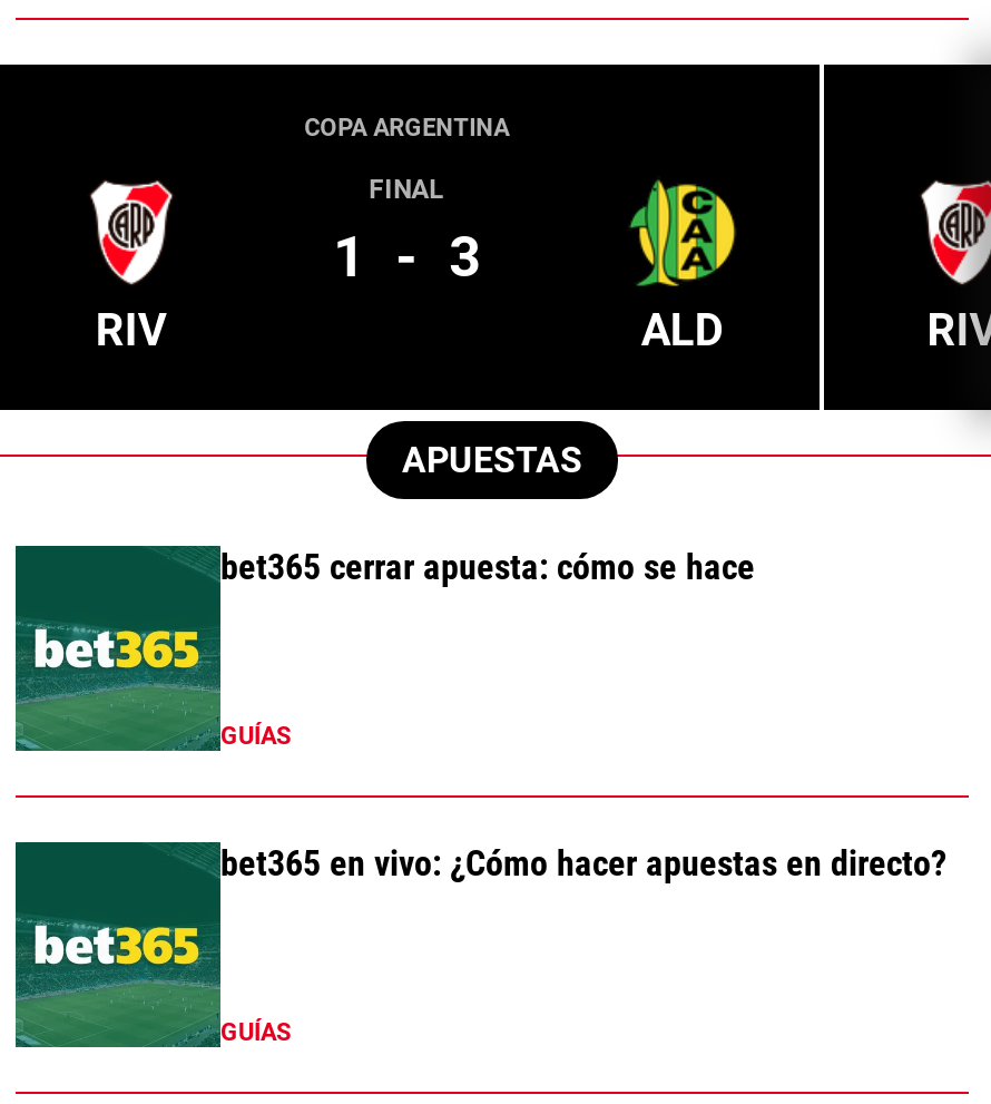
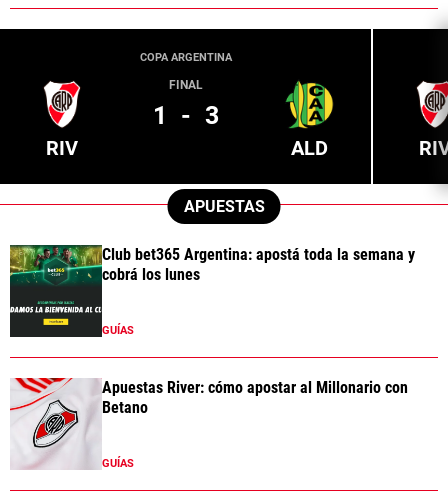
[13,545,755,751] [image] | bet365 cerrar apuesta: cómo se hace -> [9,244,415,337] [image] | Club bet365 Argentina: apostá toda la semana y | cobrá los lunes
[13,840,946,1049] [image] | bet365 en vivo: ¿Cómo hacer apuestas en directo? -> [9,377,408,470] [image] | Apuestas River: cómo apostar al Millonario con | Betano

